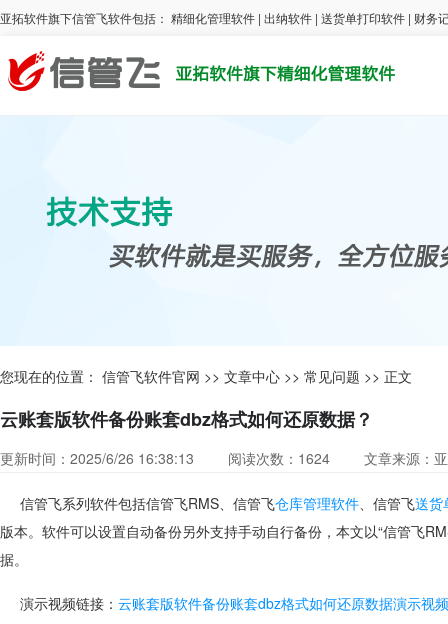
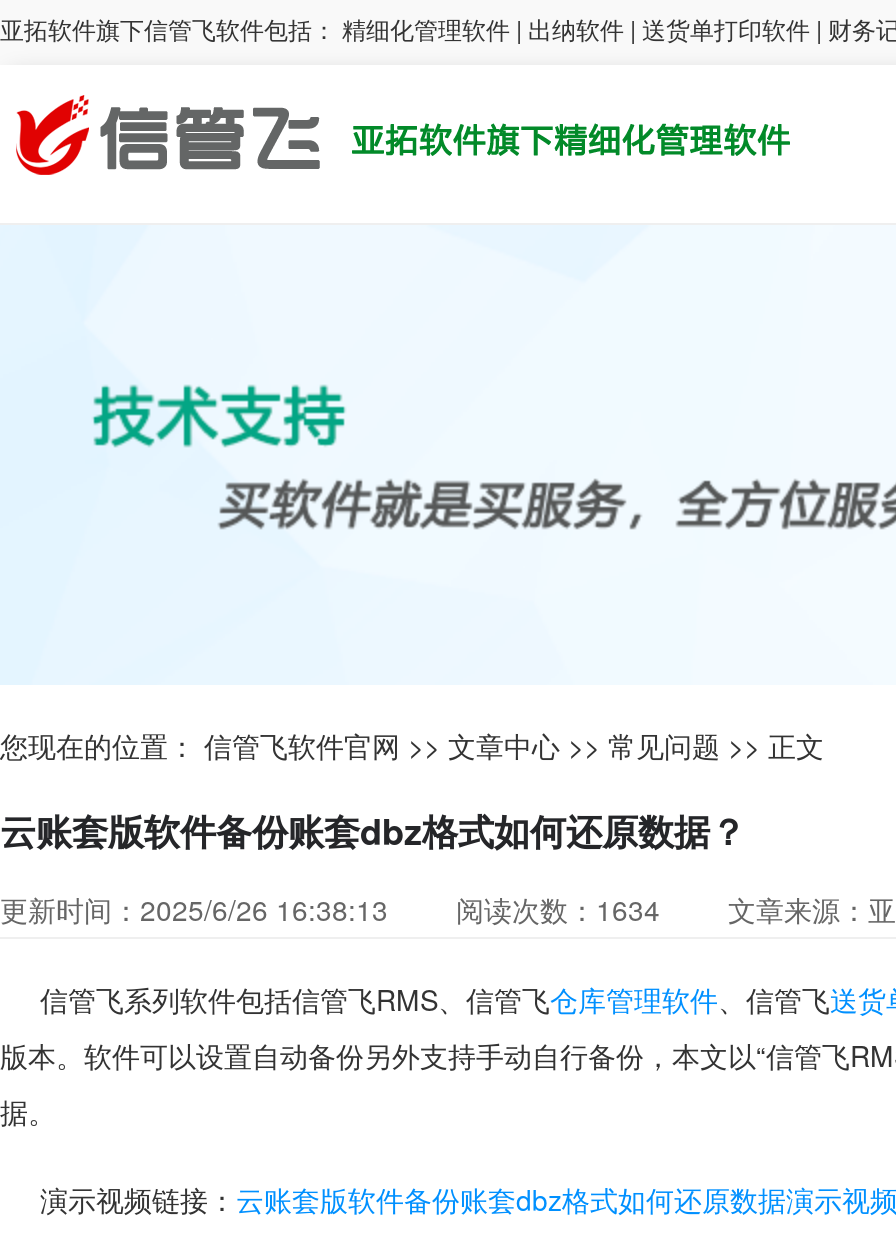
[228,448,330,468] 阅读次数：1624 -> [456,889,660,929] 阅读次数：1634

